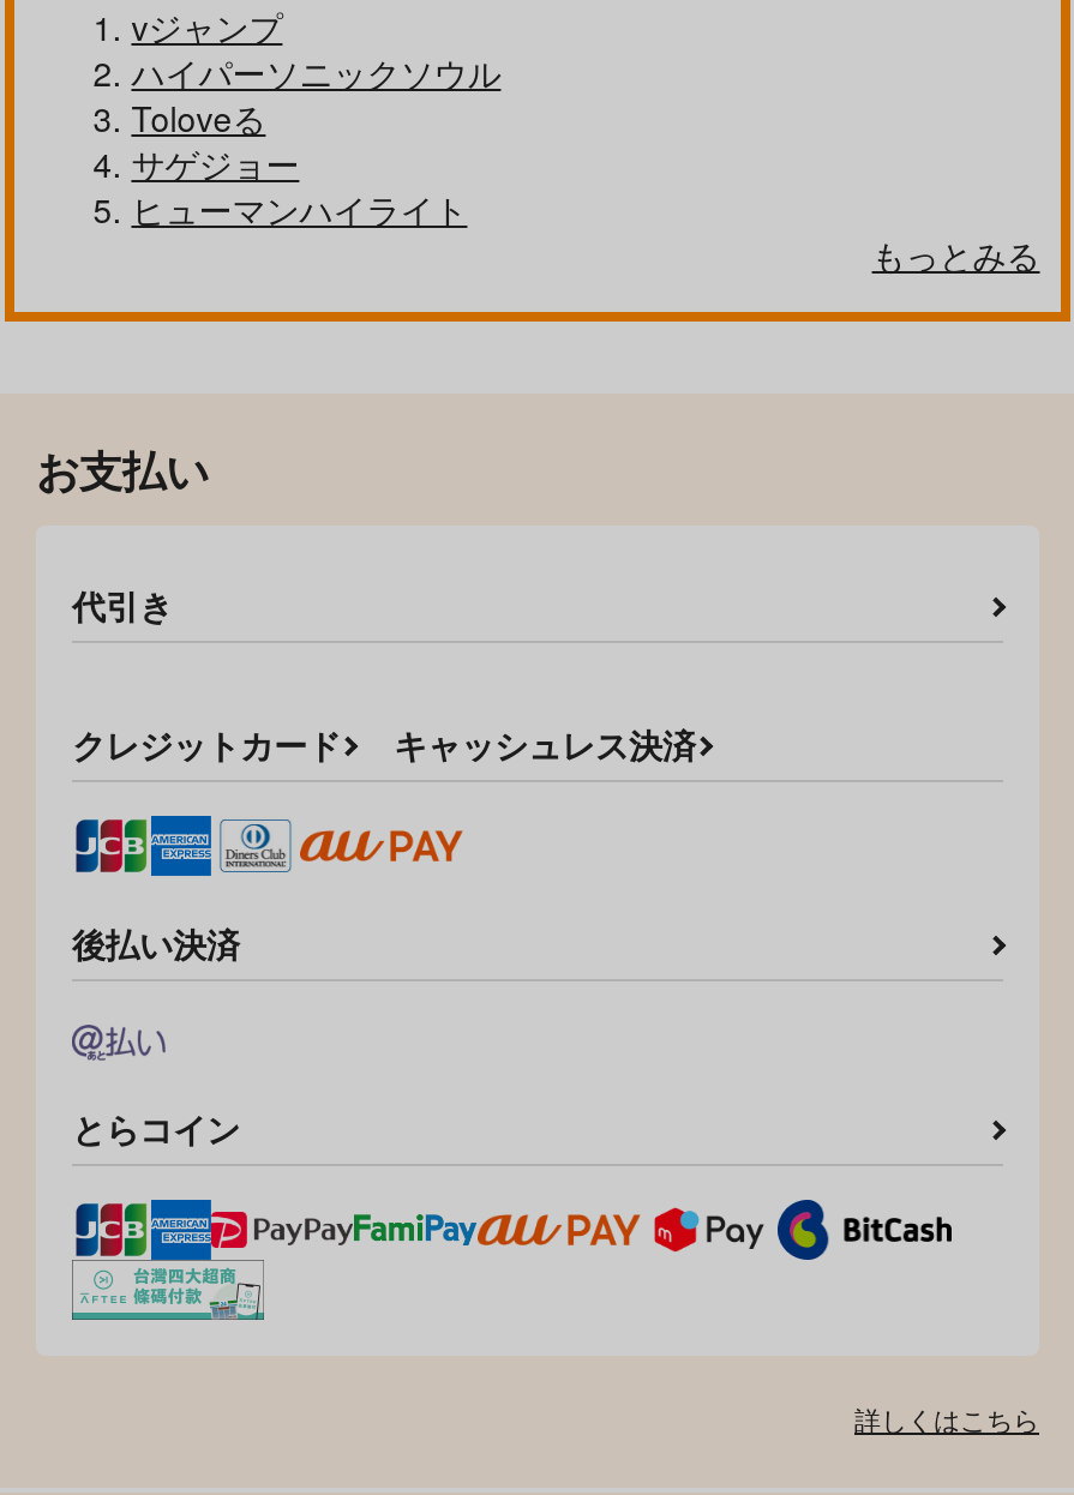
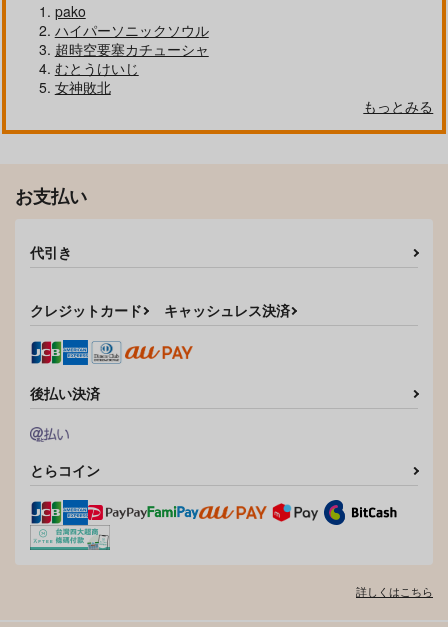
[131,3,282,51] vジャンプ -> [55,1,86,21] pako
[131,95,467,234] Toloveる | サゲジョー | ヒューマンハイライト -> [55,39,209,97] 超時空要塞カチューシャ | むとうけいじ | 女神敗北

